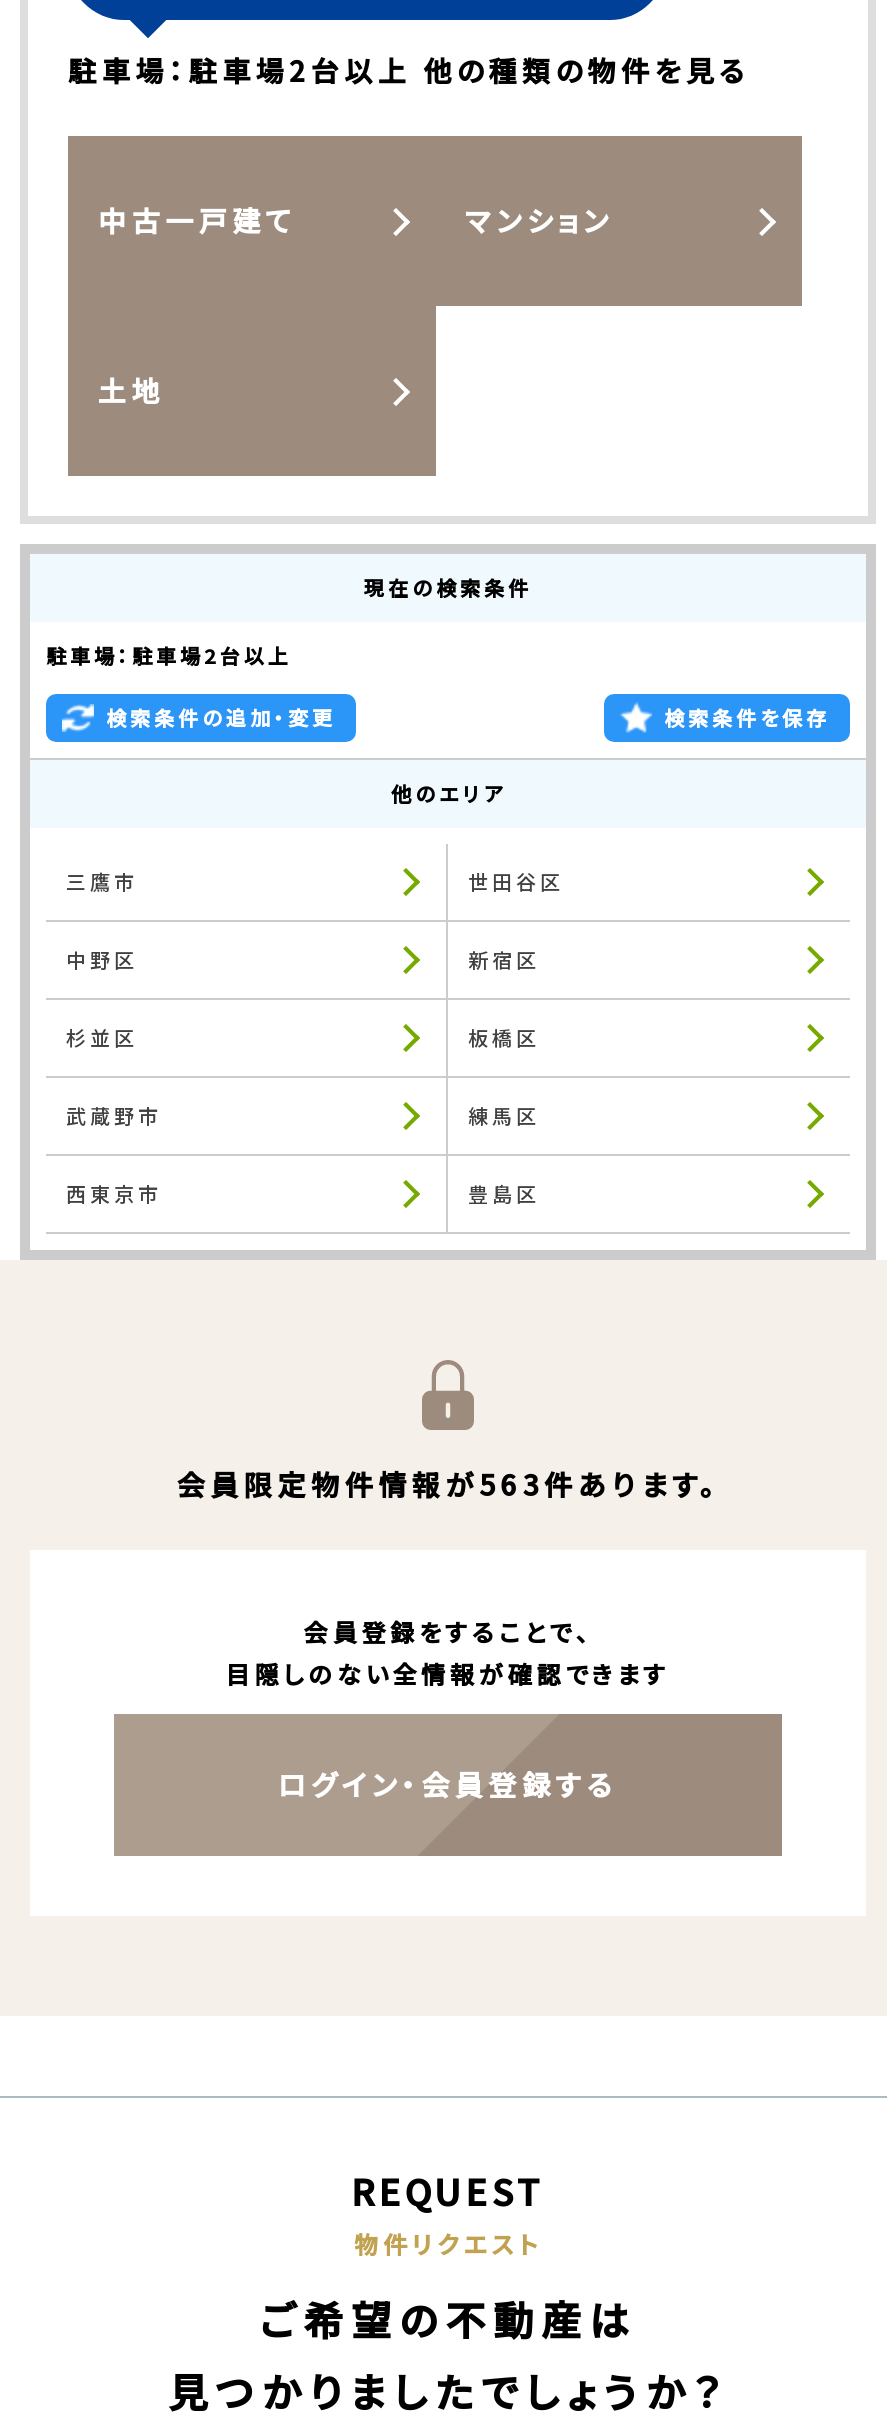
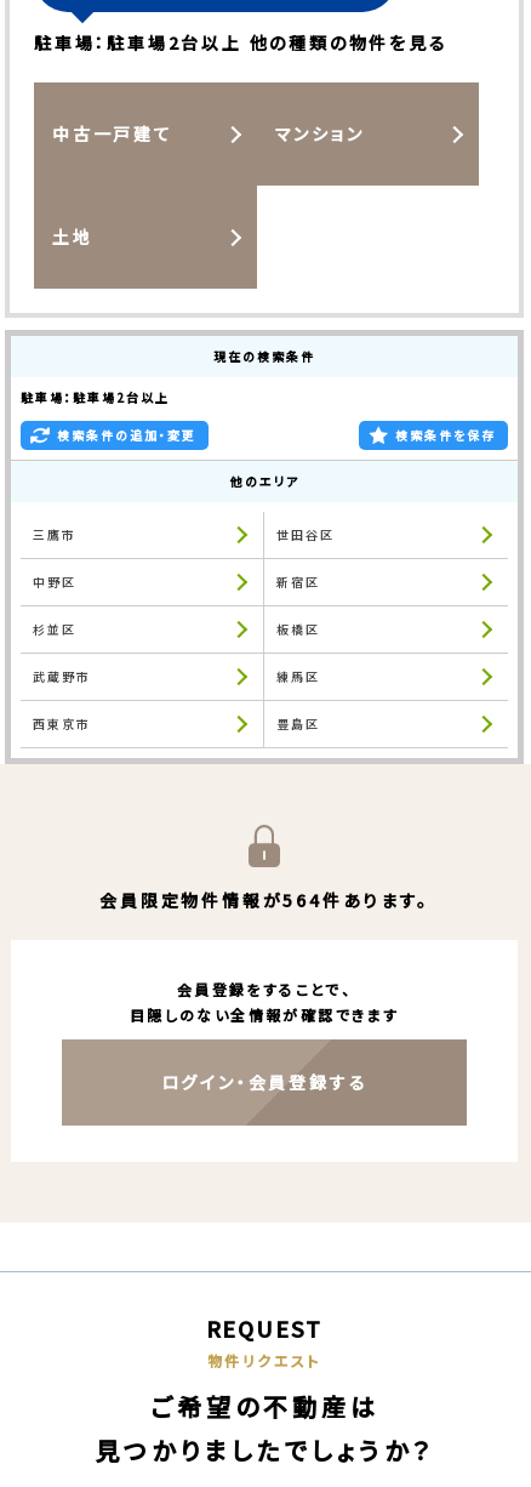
[177,1464,719,1504] 会員限定物件情報が563件あります。 -> [100,888,429,912] 会員限定物件情報が564件あります。

